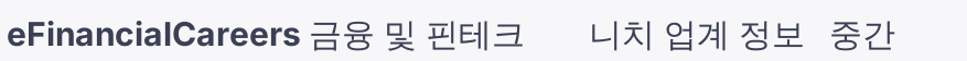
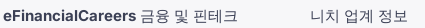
[589,12,895,53] 니치 업계 정보 중간 -> [310,5,408,24] 니치 업계 정보

